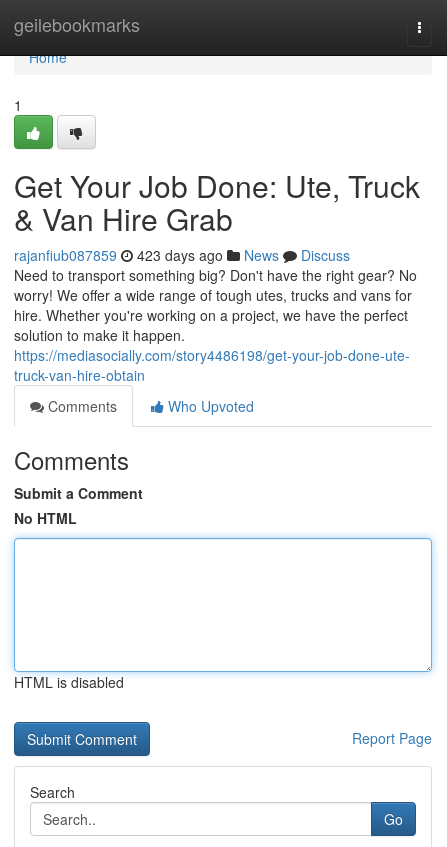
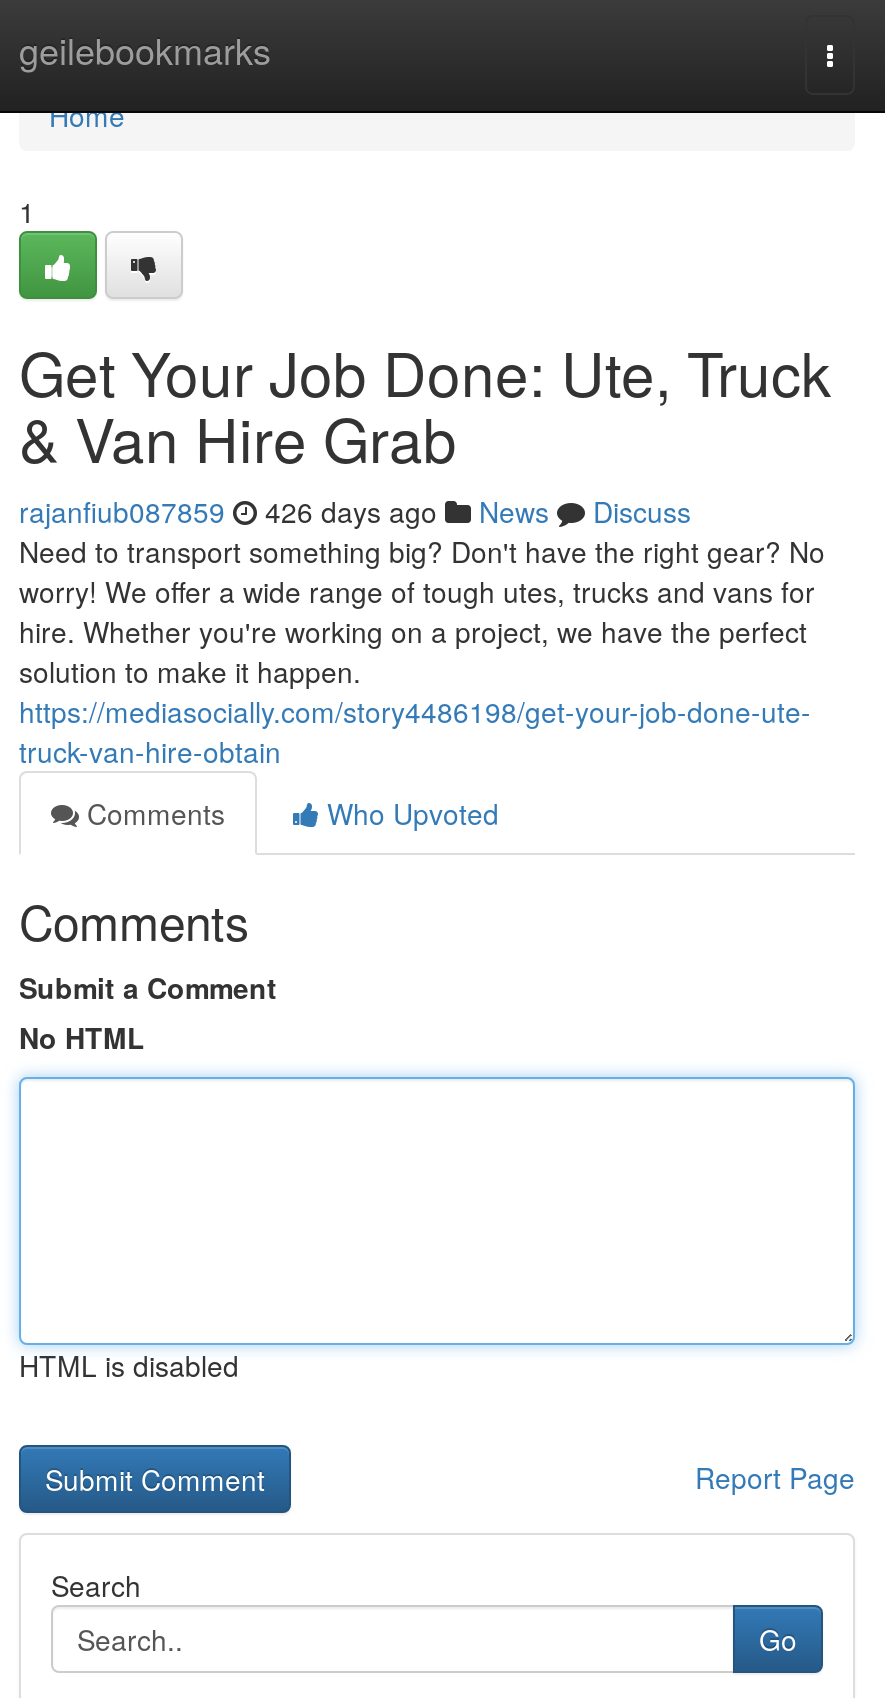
[14,245,350,265] rajanfiub087859 423 days ago News Discuss -> [19,491,691,531] rajanfiub087859 426 days ago News Discuss

